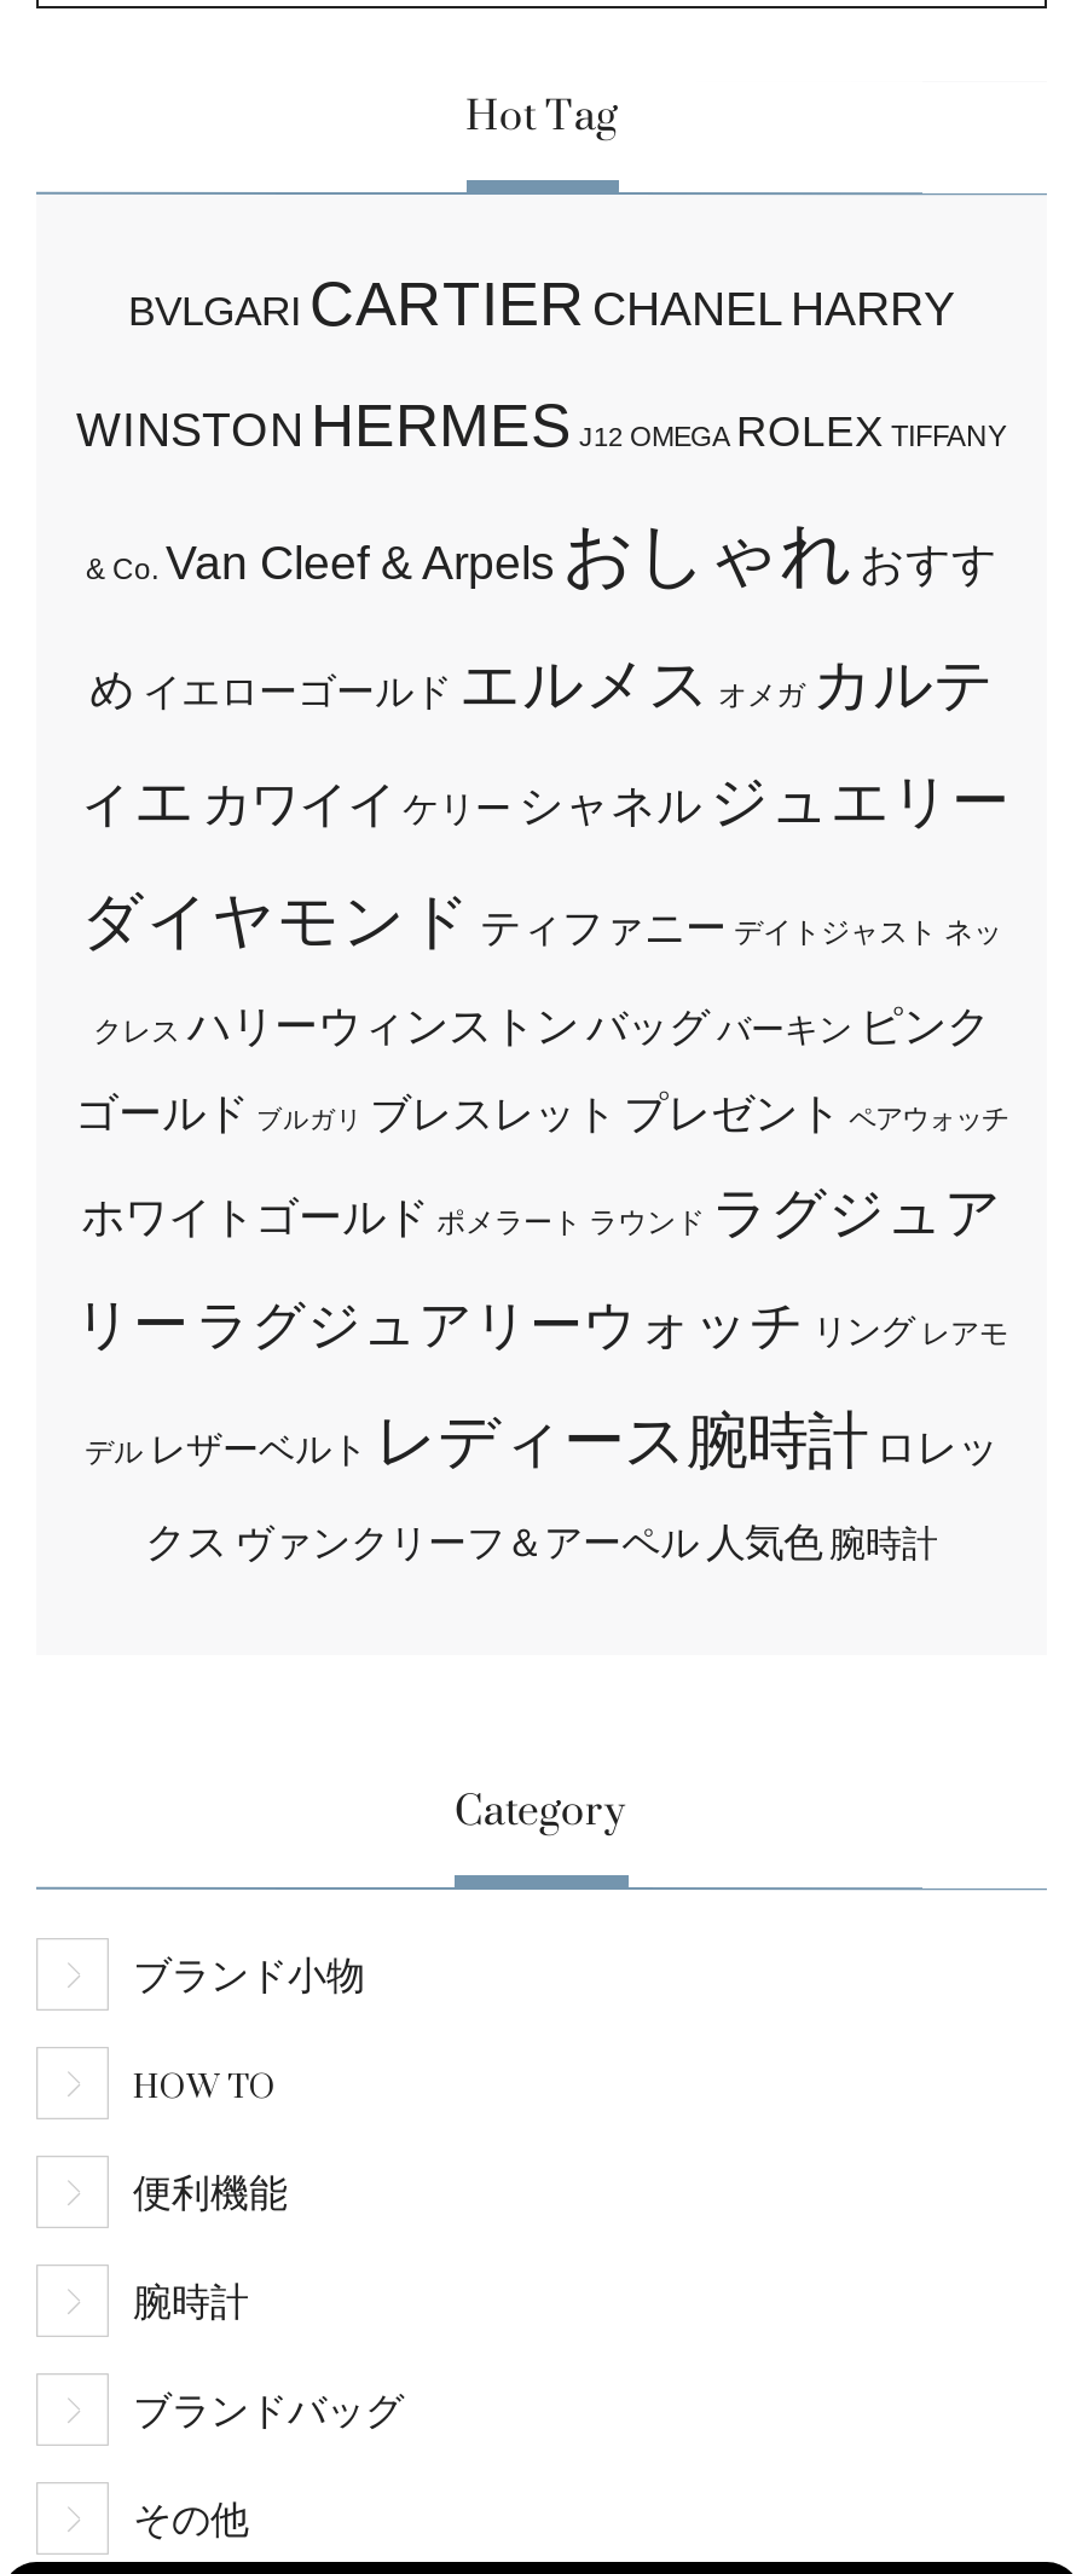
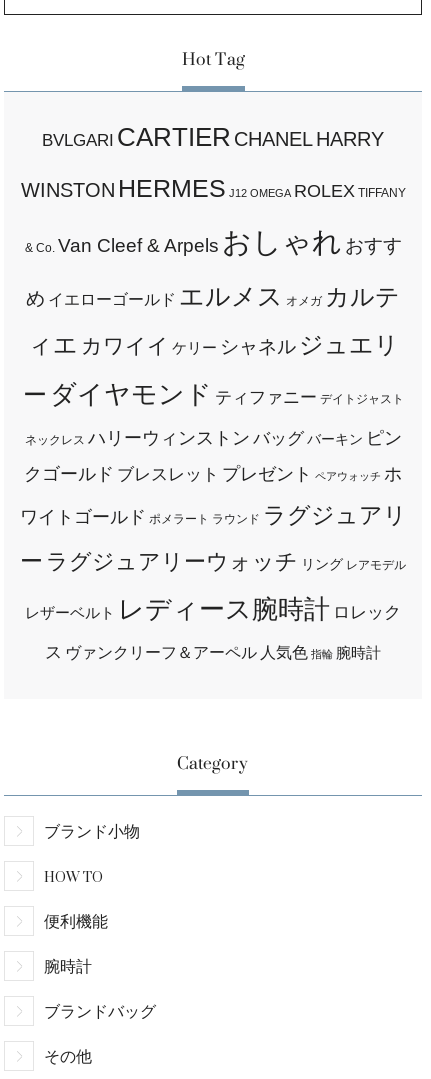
[74,768,1009,833] ィエ カワイイ ケリー シャネル ジュエリー -> [27,331,398,358] ィエ カワイイ ケリー シャネル ジュエリ
[81,886,1002,954] ダイヤモンド ティファニー デイトジャスト ネッ -> [22,380,403,408] ー ダイヤモンド ティファニー デイトジャスト
[93,1000,990,1051] クレス ハリーウィンストン バッグ バーキン ピンク -> [24,427,401,448] ネックレス ハリーウィンストン バッグ バーキン ピン
[75,1087,1008,1138] ゴールド ブルガリ ブレスレット プレゼント ペアウォッチ -> [24,463,402,484] クゴールド ブレスレット プレゼント ペアウォッチ ホ
[81,1181,1002,1244] ホワイトゴールド ポメラート ラウンド ラグジュア -> [19,502,406,528] ワイトゴールド ポメラート ラウンド ラグジュアリ
[75,1292,1008,1355] リー ラグジュアリーウォッチ リング レアモ -> [20,548,406,574] ー ラグジュアリーウォッチ リング レアモデル
[85,1406,999,1474] デル レザーベルト レディース腕時計 ロレッ -> [25,595,401,623] レザーベルト レディース腕時計 ロレック
[145,1517,938,1566] クス ヴァンクリーフ＆アーペル 人気色 腕時計 -> [45,642,381,662] ス ヴァンクリーフ＆アーペル 人気色 指輪 腕時計

